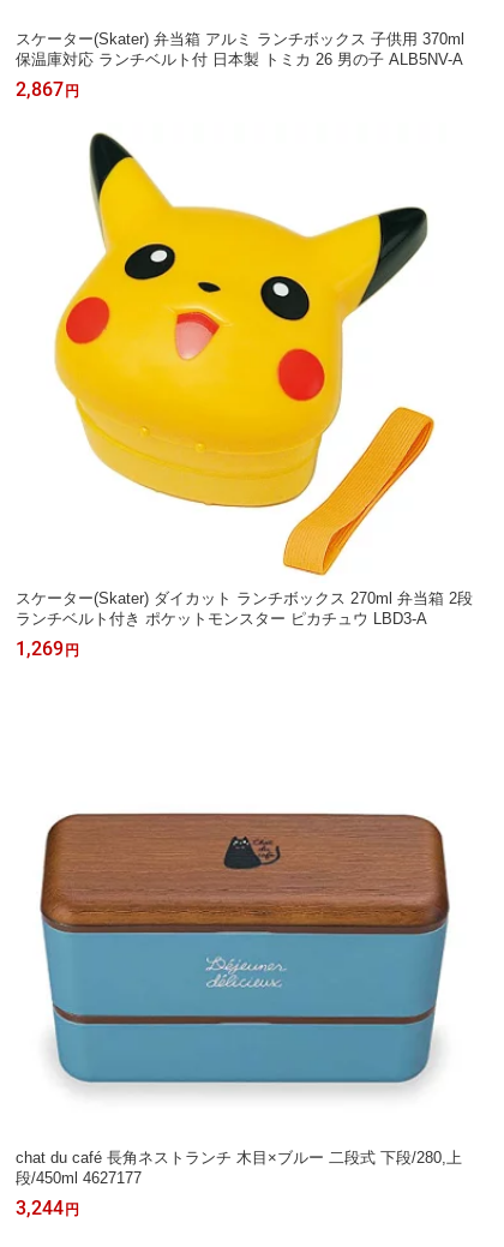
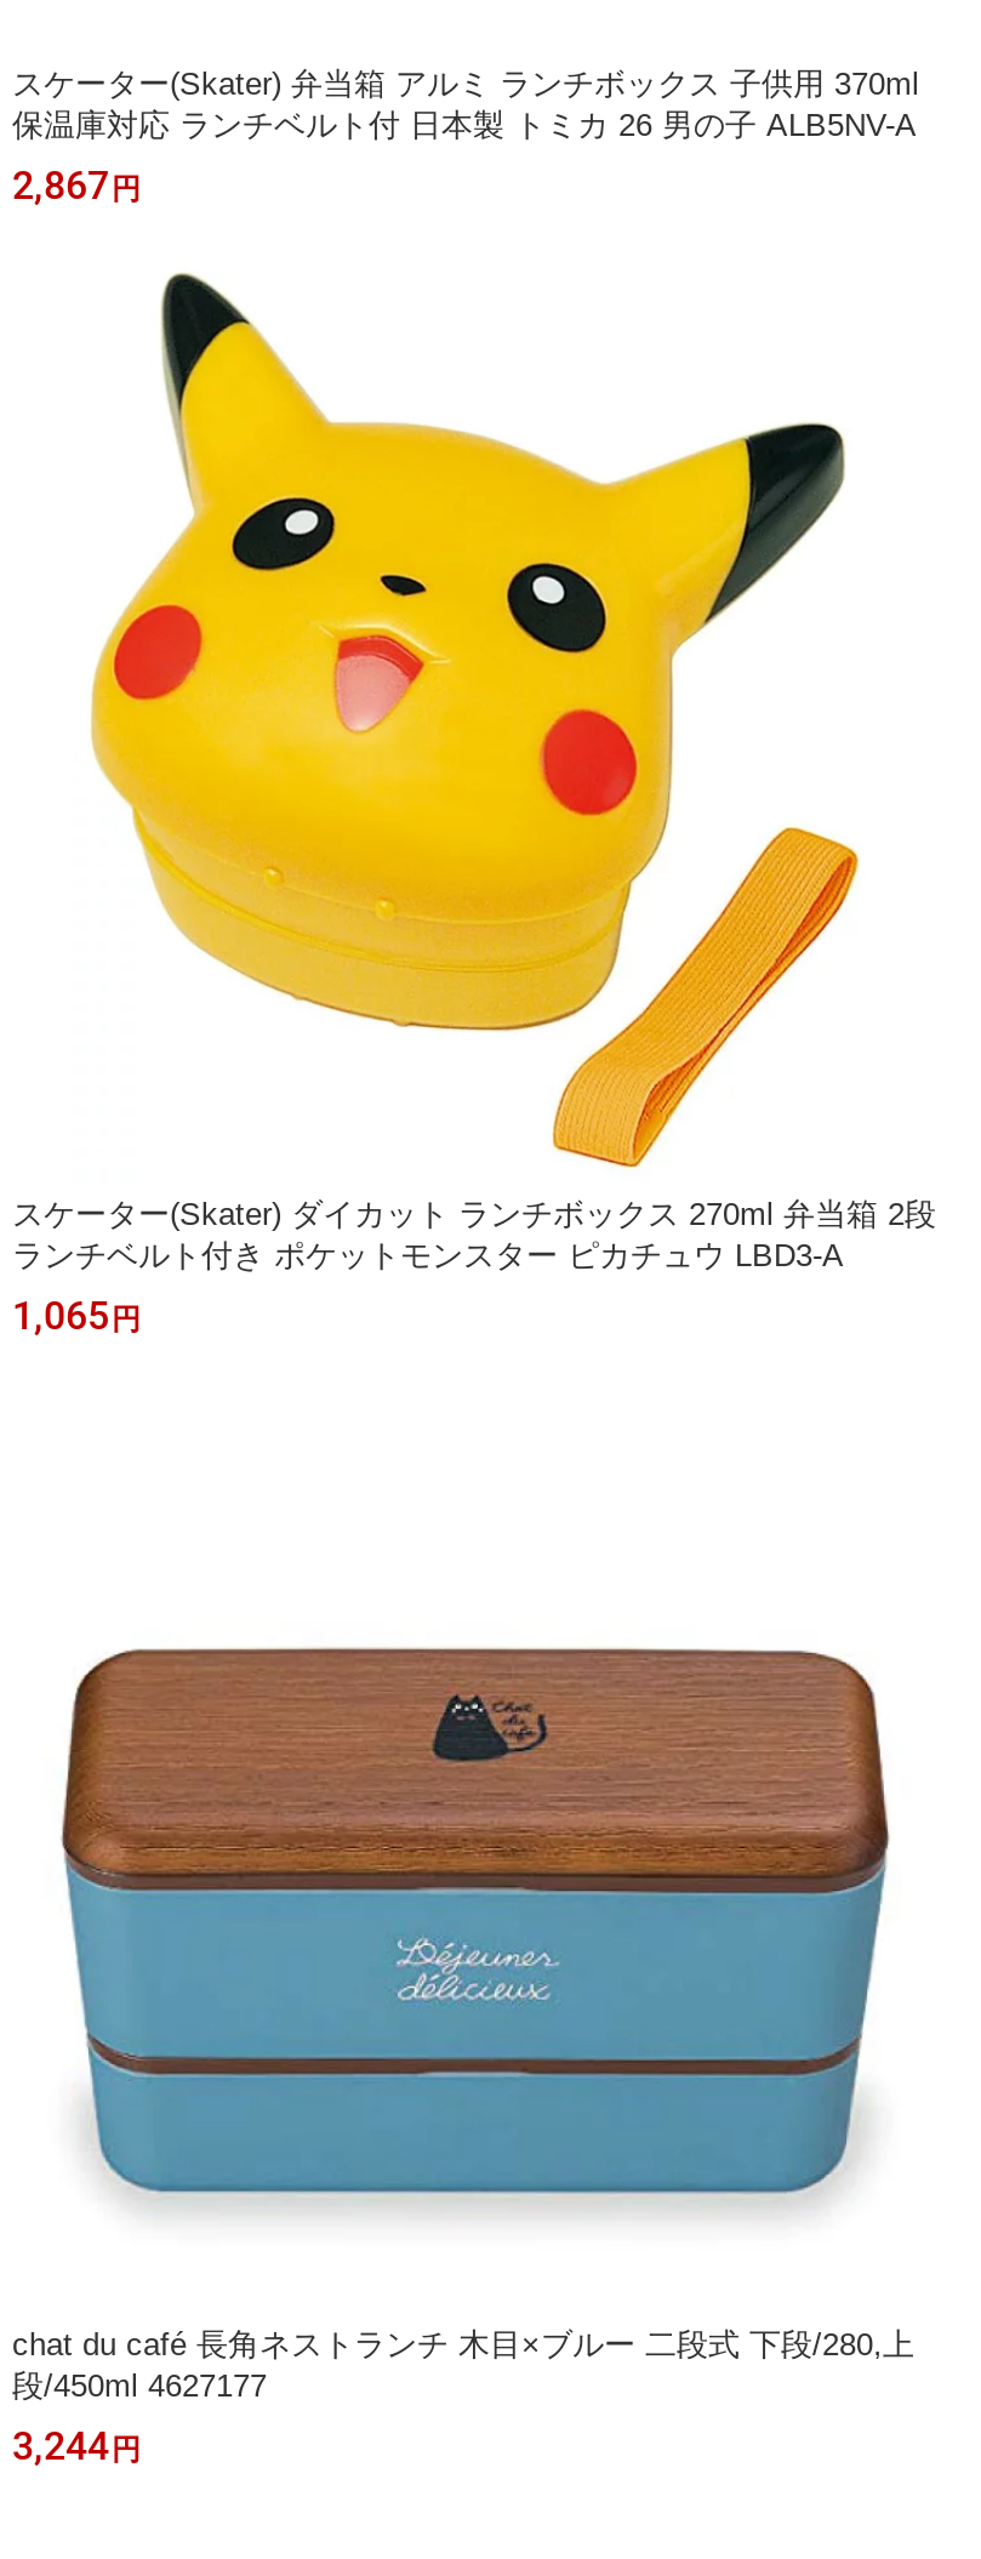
[16,637,79,660] 1,269円 -> [12,1293,141,1339] 1,065円

